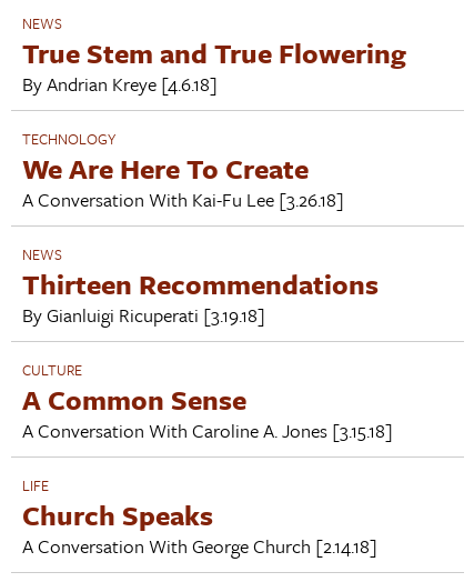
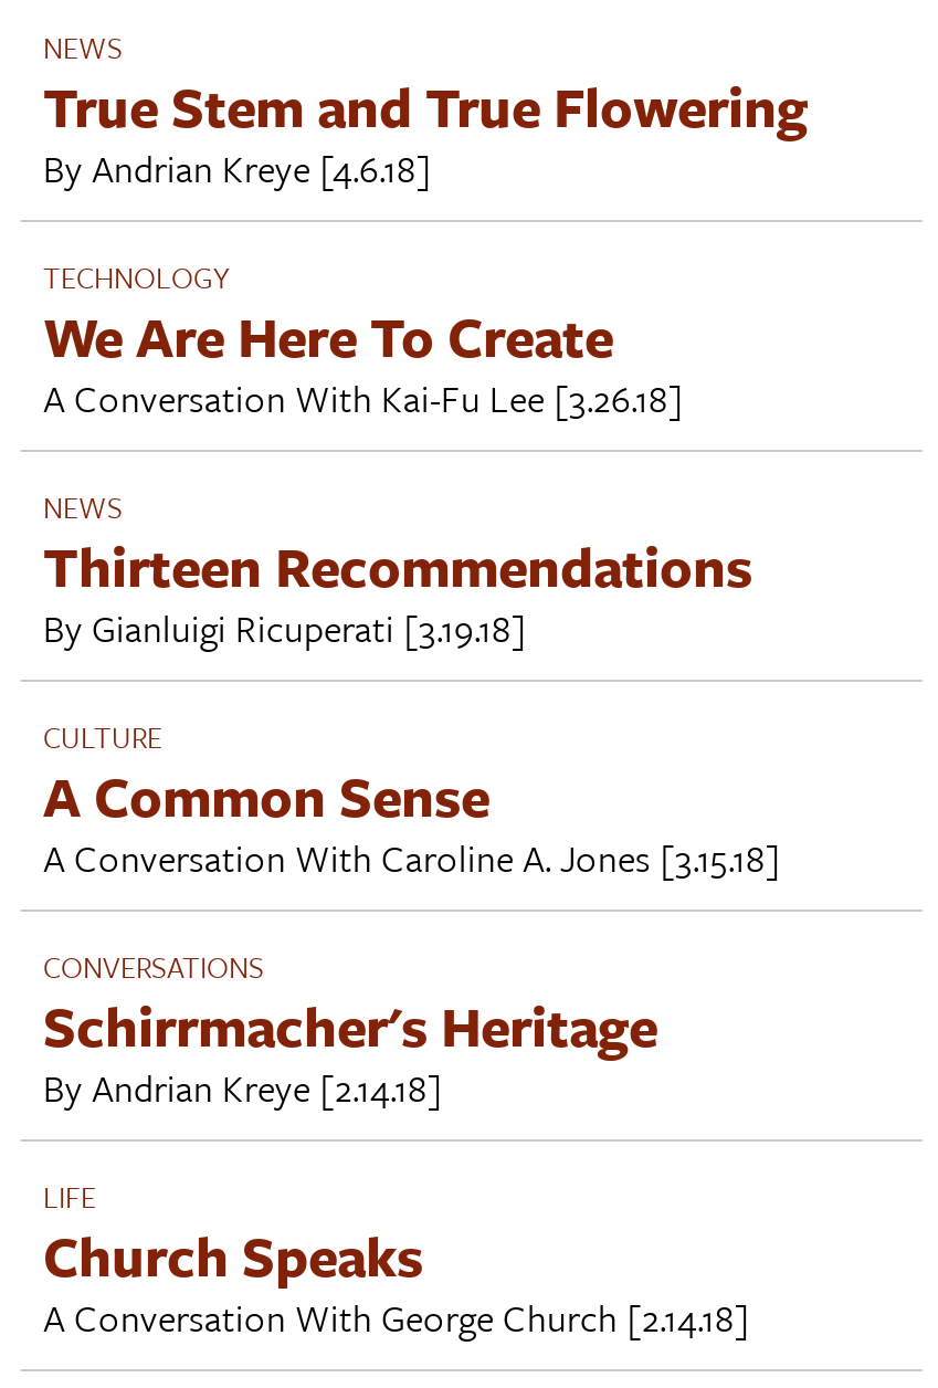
none -> [43,944,657,1114] CONVERSATIONS | Schirrmacher's Heritage | By Andrian Kreye [2.14.18]

